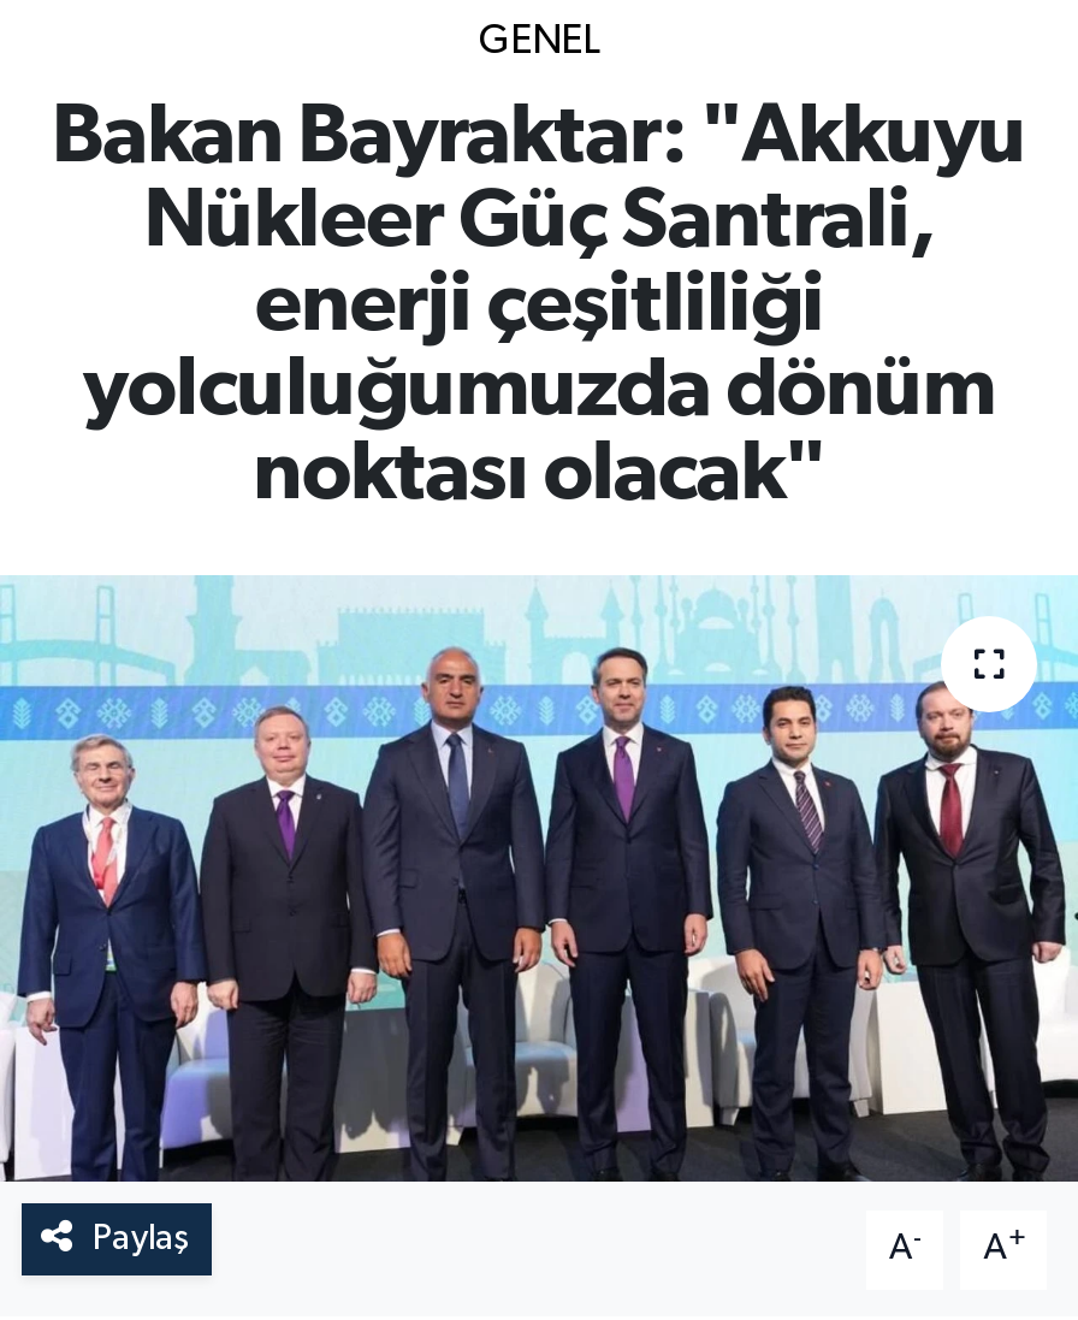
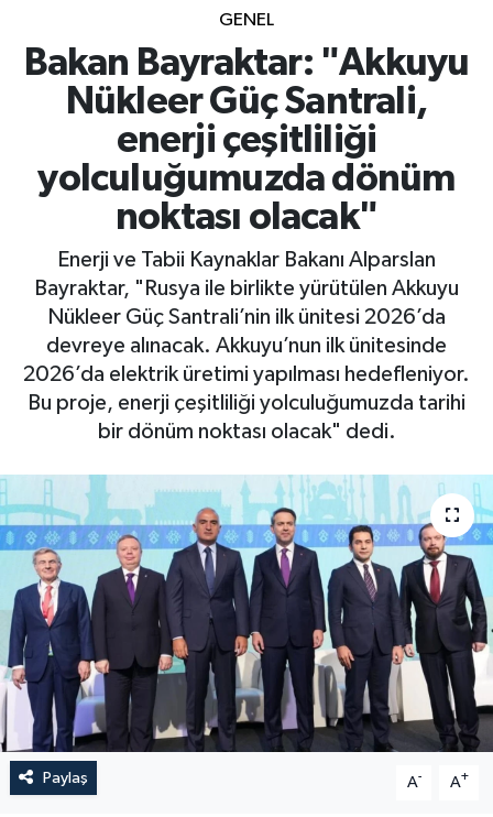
none -> [23,249,470,443] Enerji ve Tabii Kaynaklar Bakanı Alparslan | Bayraktar, "Rusya ile birlikte yürütülen Akkuyu | Nükleer Güç Santrali’nin ilk ünitesi 2026’da | devreye alınacak. Akkuyu’nun ilk ünitesinde | 2026’da elektrik üretimi yapılması hedefleniyor. | Bu proje, enerji çeşitliliği yolculuğumuzda tarihi | bir dönüm noktası olacak" dedi.

